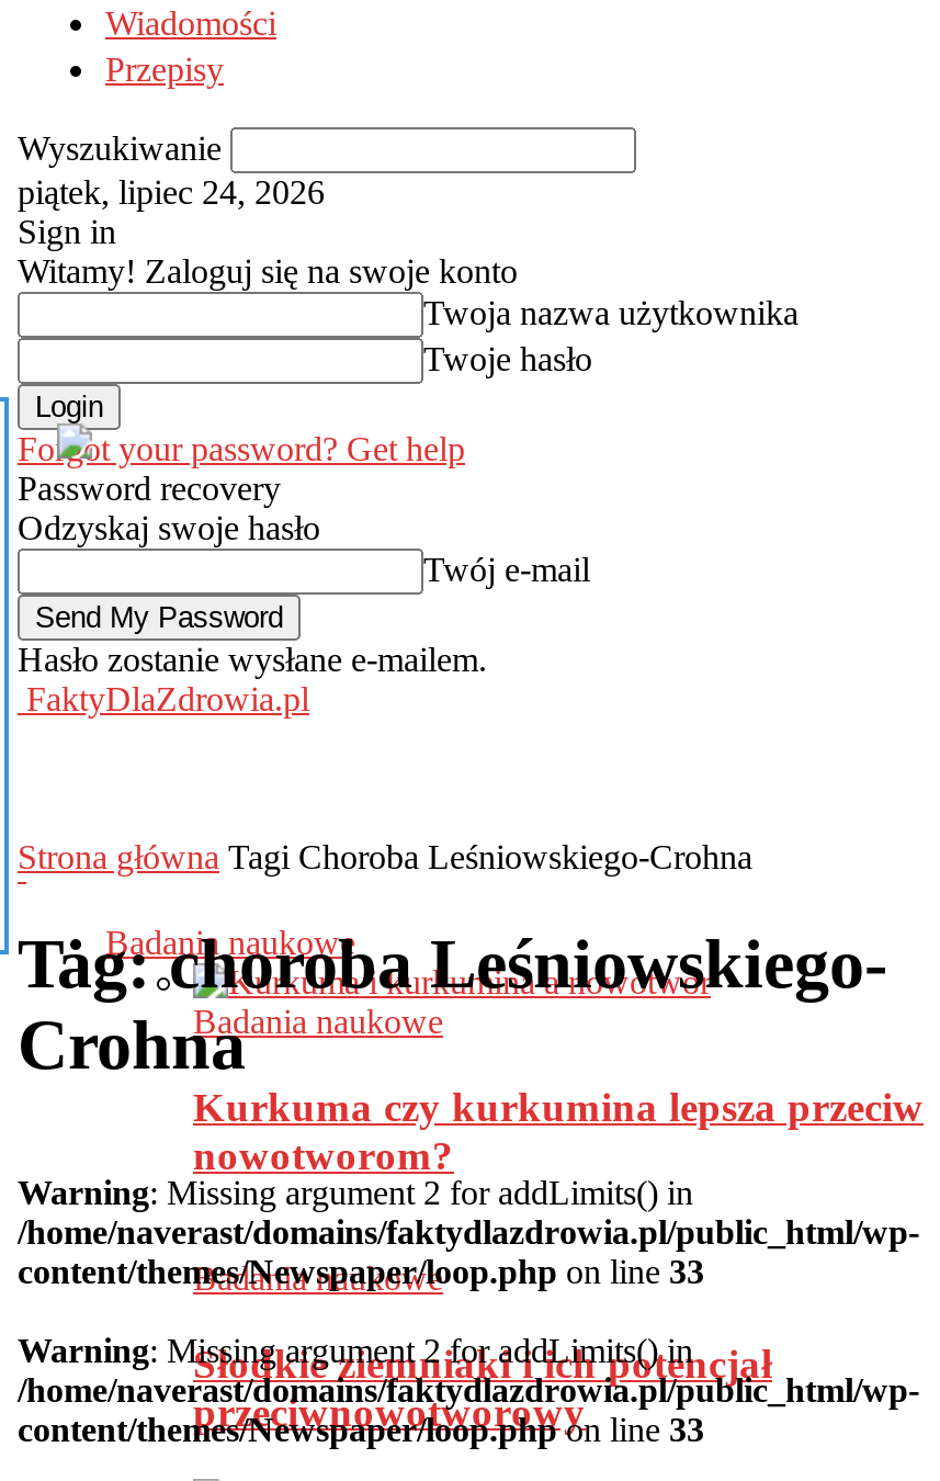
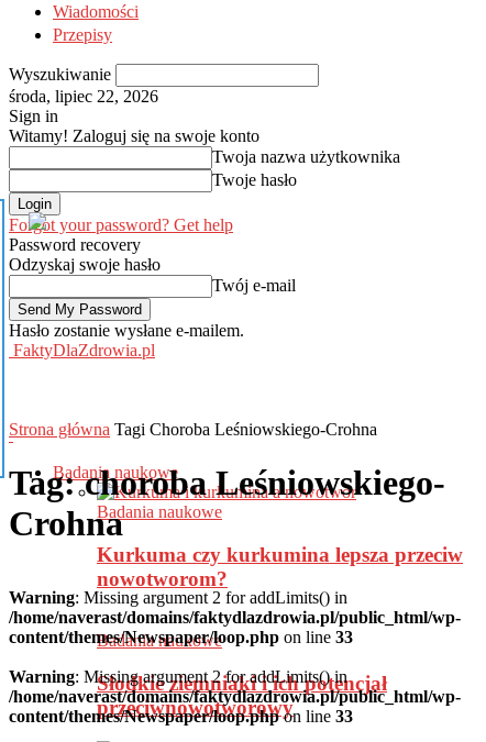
[18,173,325,211] piątek, lipiec 24, 2026 -> [9,87,158,106] środa, lipiec 22, 2026

